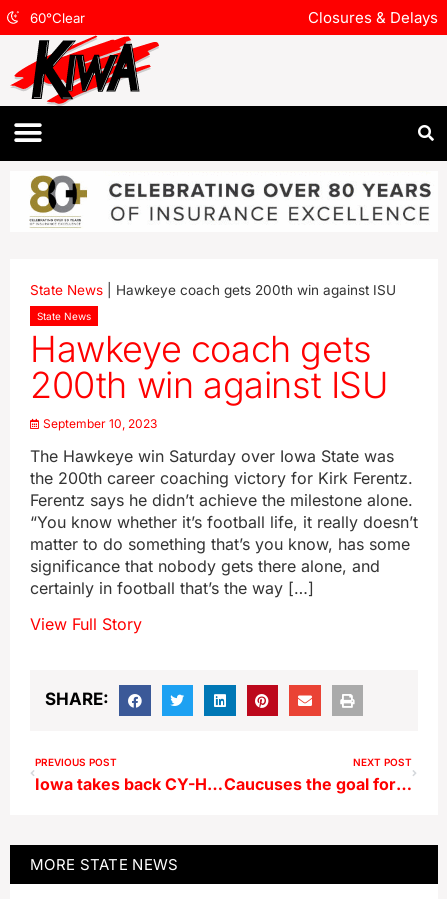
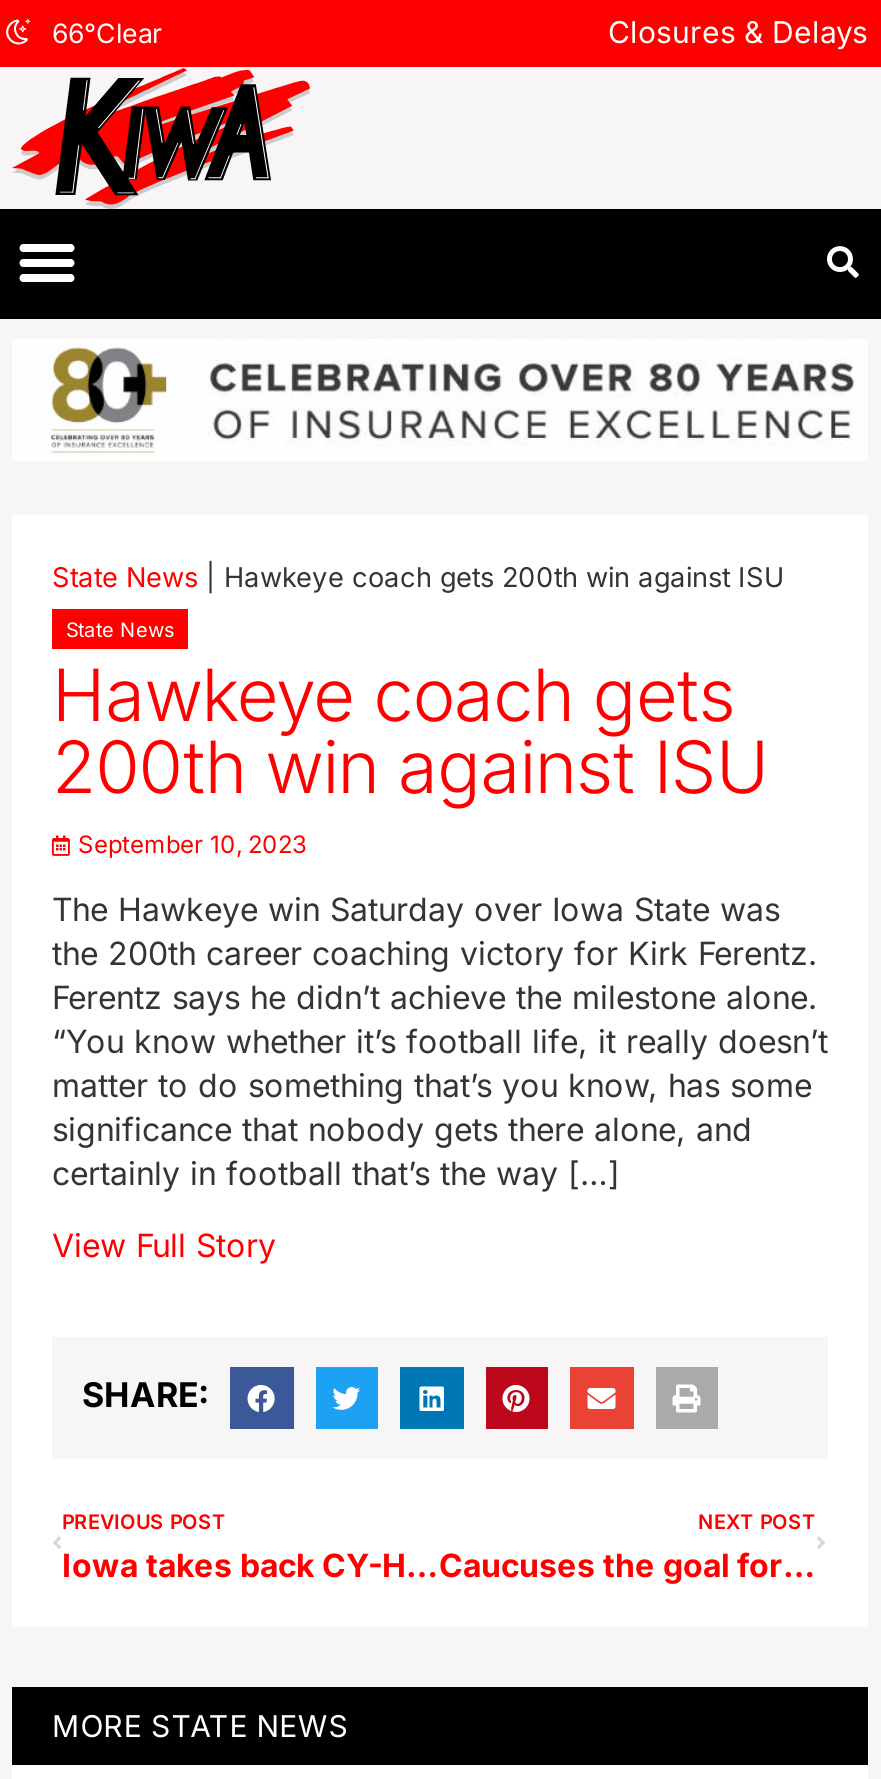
[30,9,85,25] 60°Clear -> [52,16,162,48] 66°Clear

